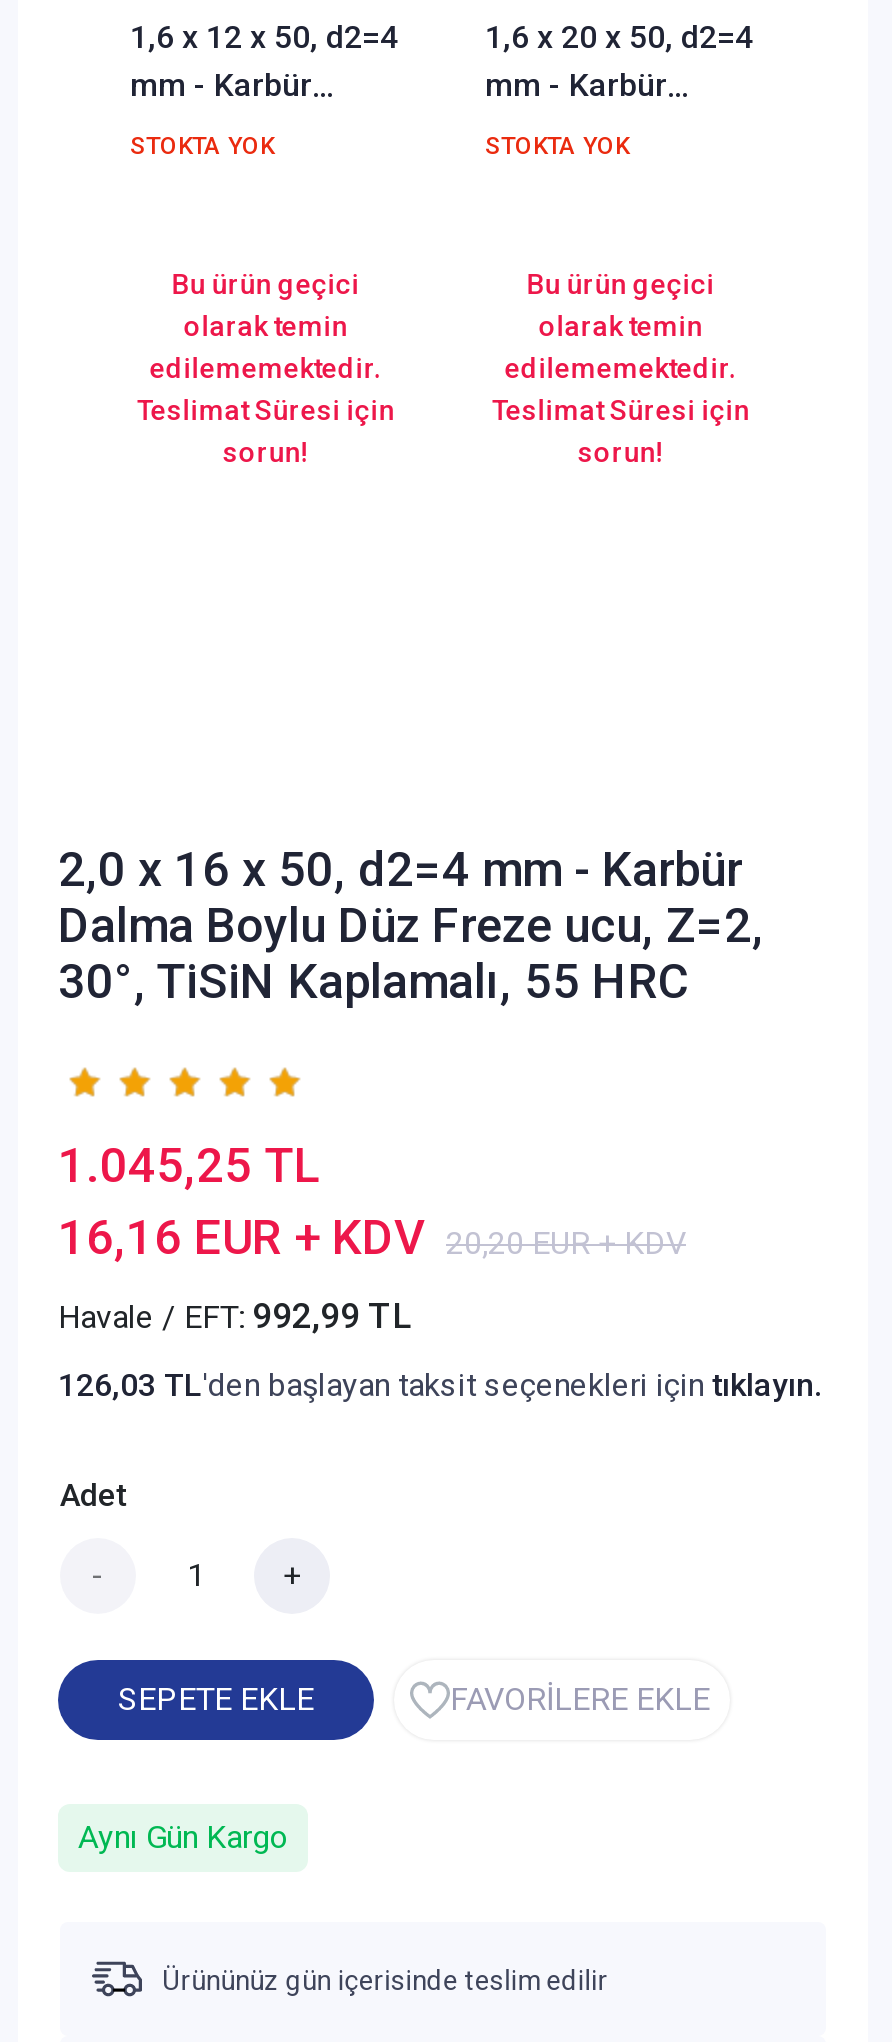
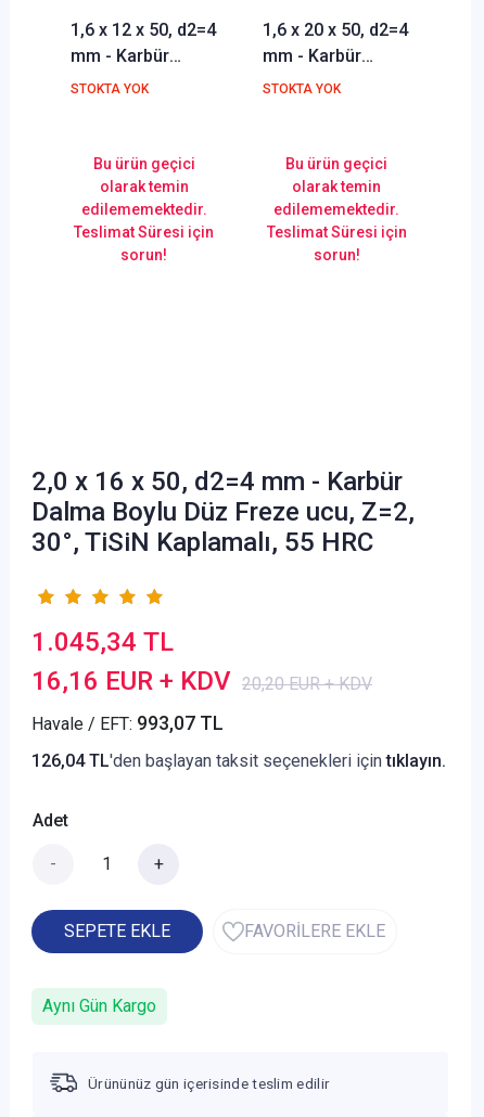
[58,1138,320,1194] 1.045,25 TL -> [31,627,174,657] 1.045,34 TL
[58,1296,412,1336] Havale / EFT: 992,99 TL -> [31,712,224,734] Havale / EFT: 993,07 TL
[58,1366,822,1404] 126,03 TL'den başlayan taksit seçenekleri için tıklayın. -> [31,750,446,771] 126,04 TL'den başlayan taksit seçenekleri için tıklayın.

